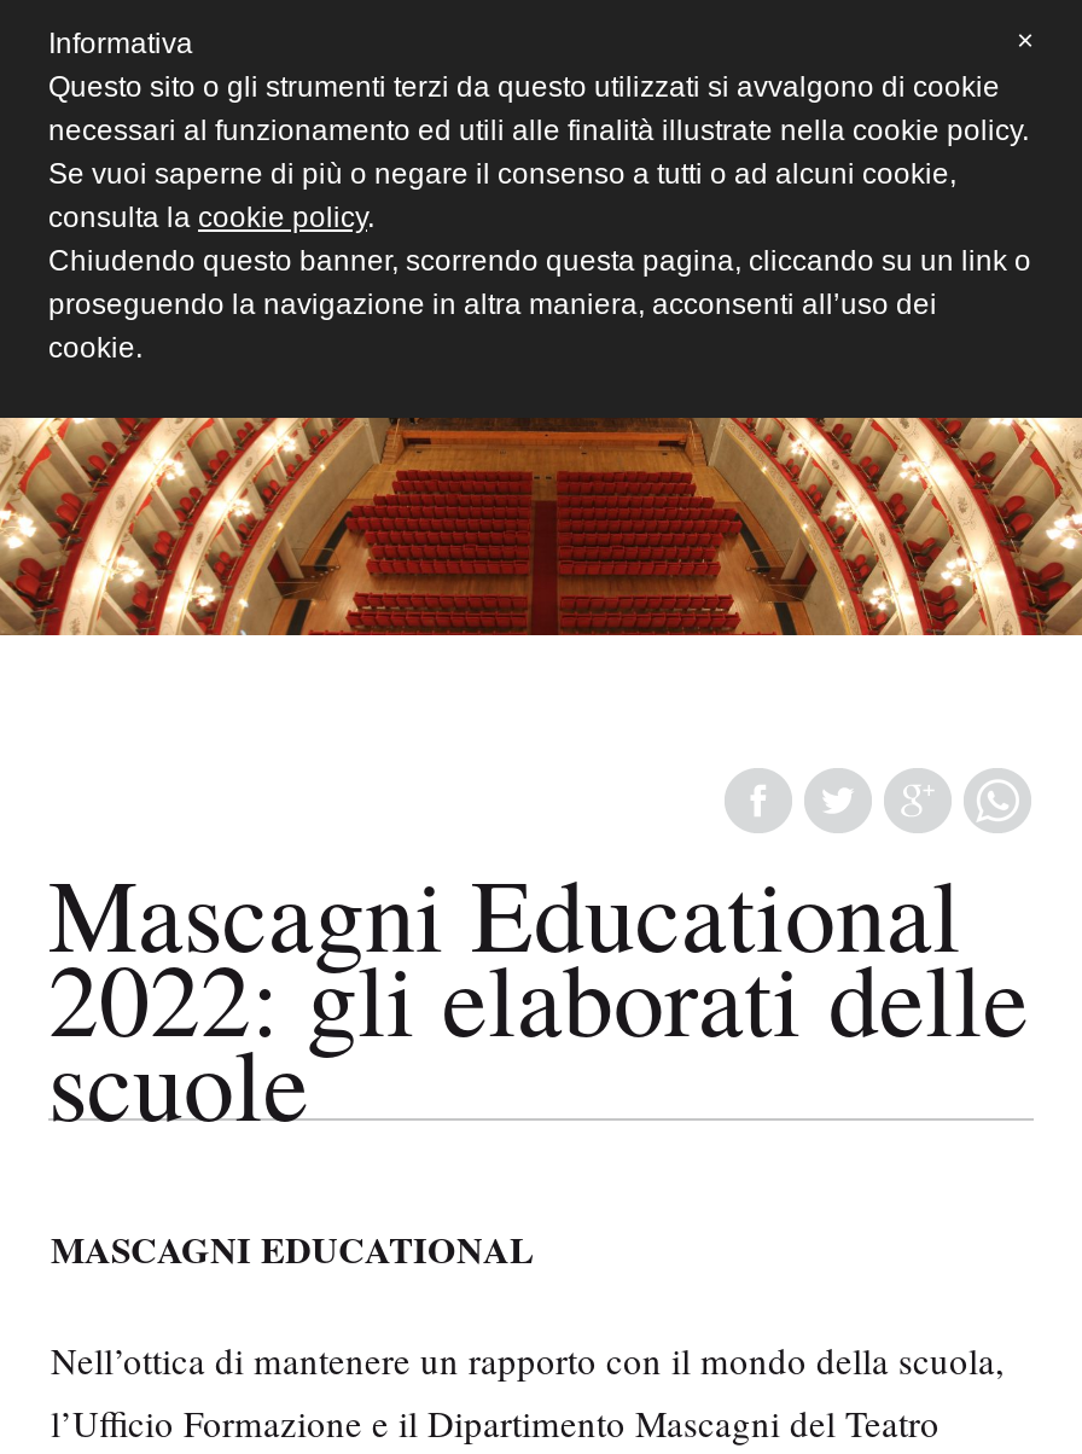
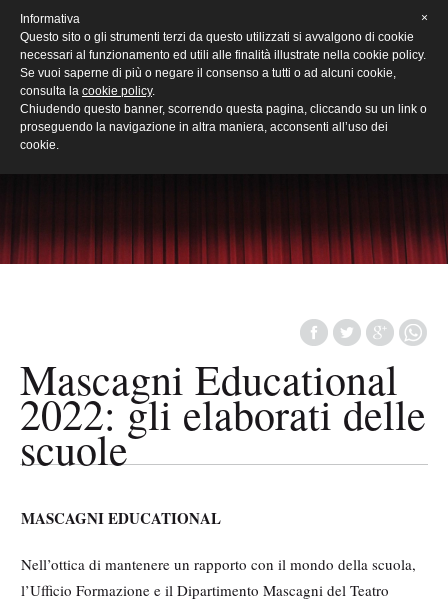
[7,415,1075,638] [image] -> [3,174,445,265] [image]

